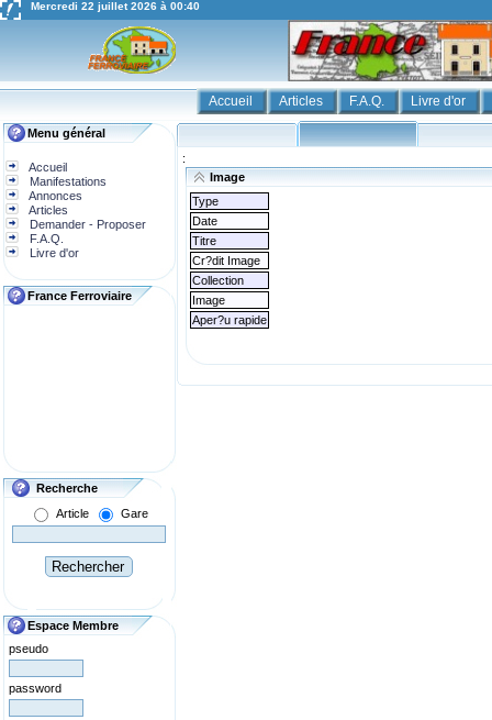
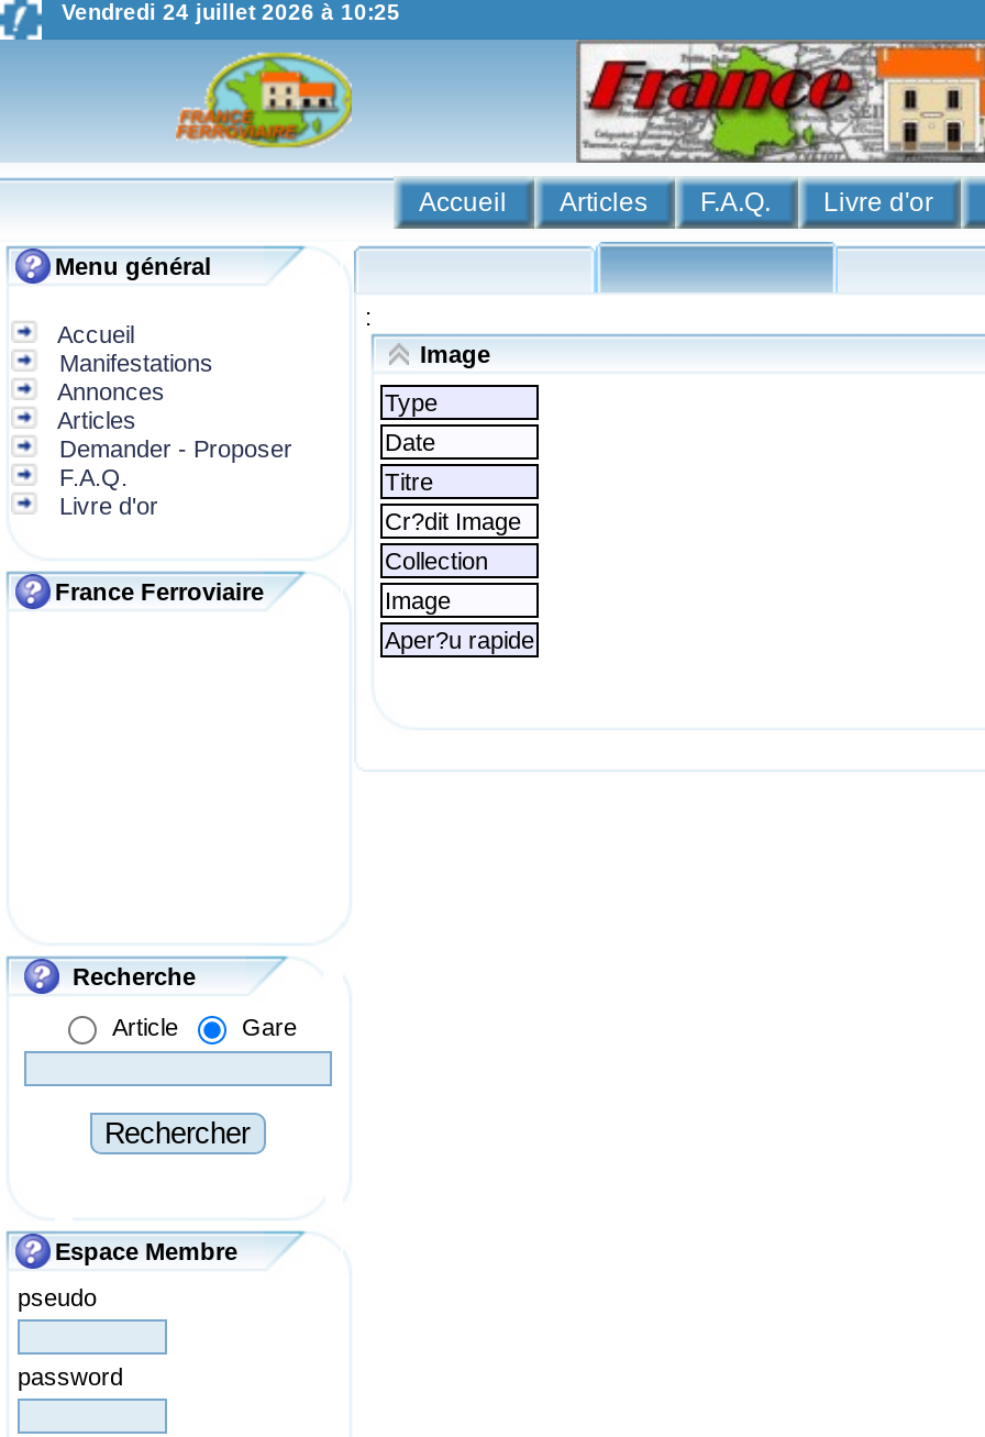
[24,0,200,12] Mercredi 22 juillet 2026 à 00:40 -> [48,0,400,24] Vendredi 24 juillet 2026 à 10:25

